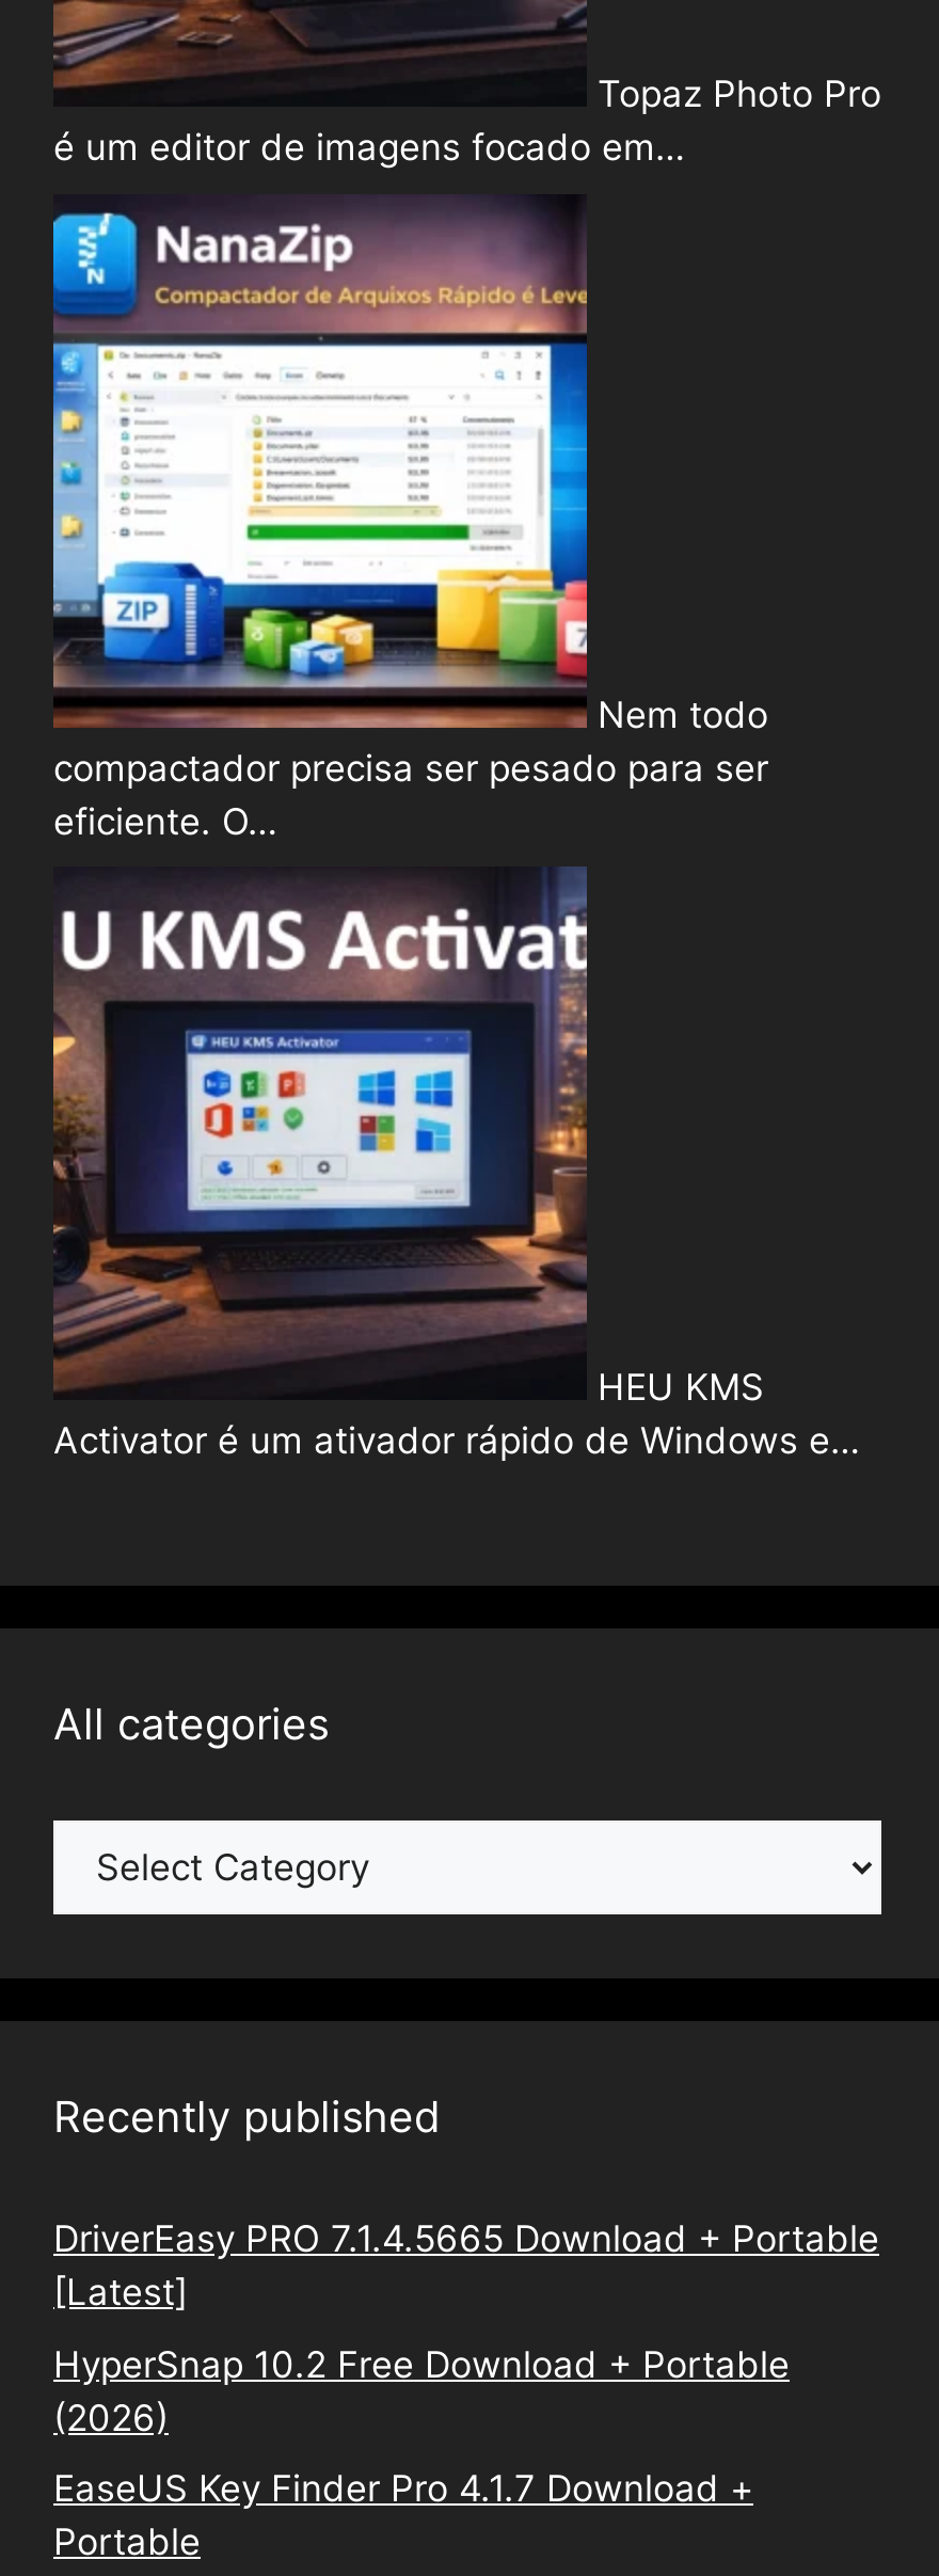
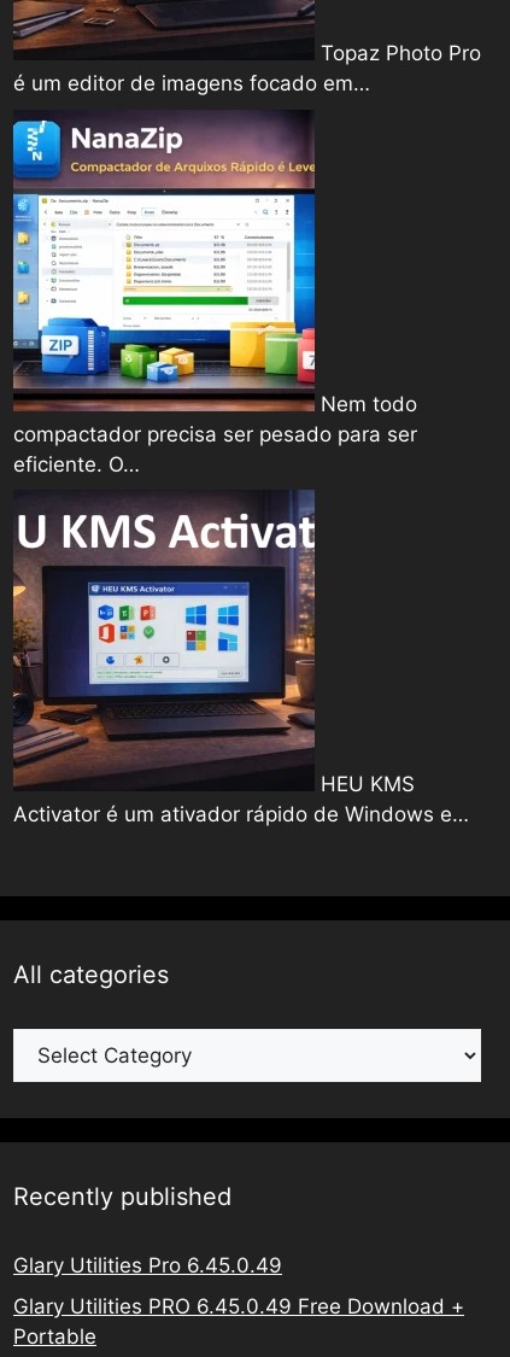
[53,2218,879,2510] DriverEasy PRO 7.1.4.5665 Download + Portable | [Latest] | HyperSnap 10.2 Free Download + Portable | (2026) | EaseUS Key Finder Pro 4.1.7 Download + -> [13,1254,464,1318] Glary Utilities Pro 6.45.0.49 | Glary Utilities PRO 6.45.0.49 Free Download +

